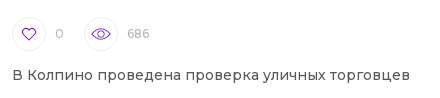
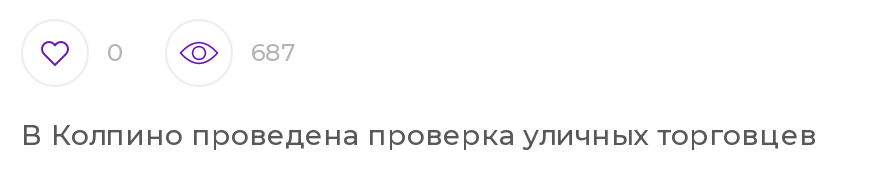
[127,26,149,41] 686 -> [251,38,297,68] 687

